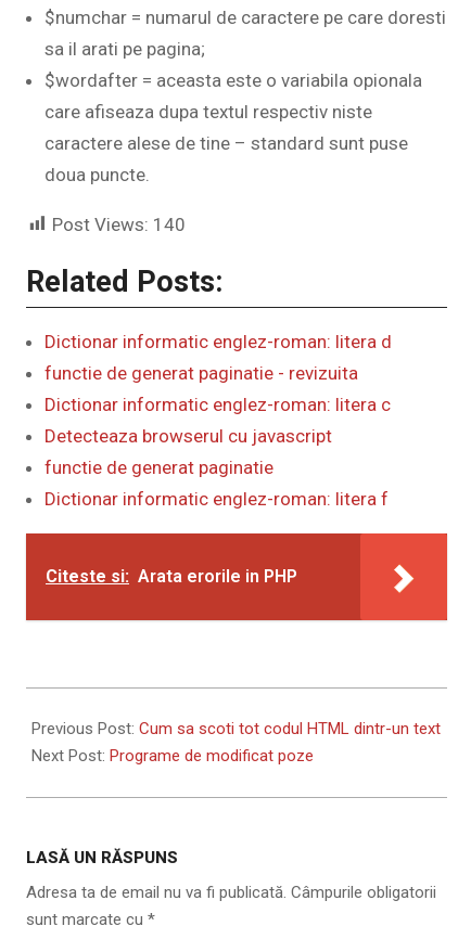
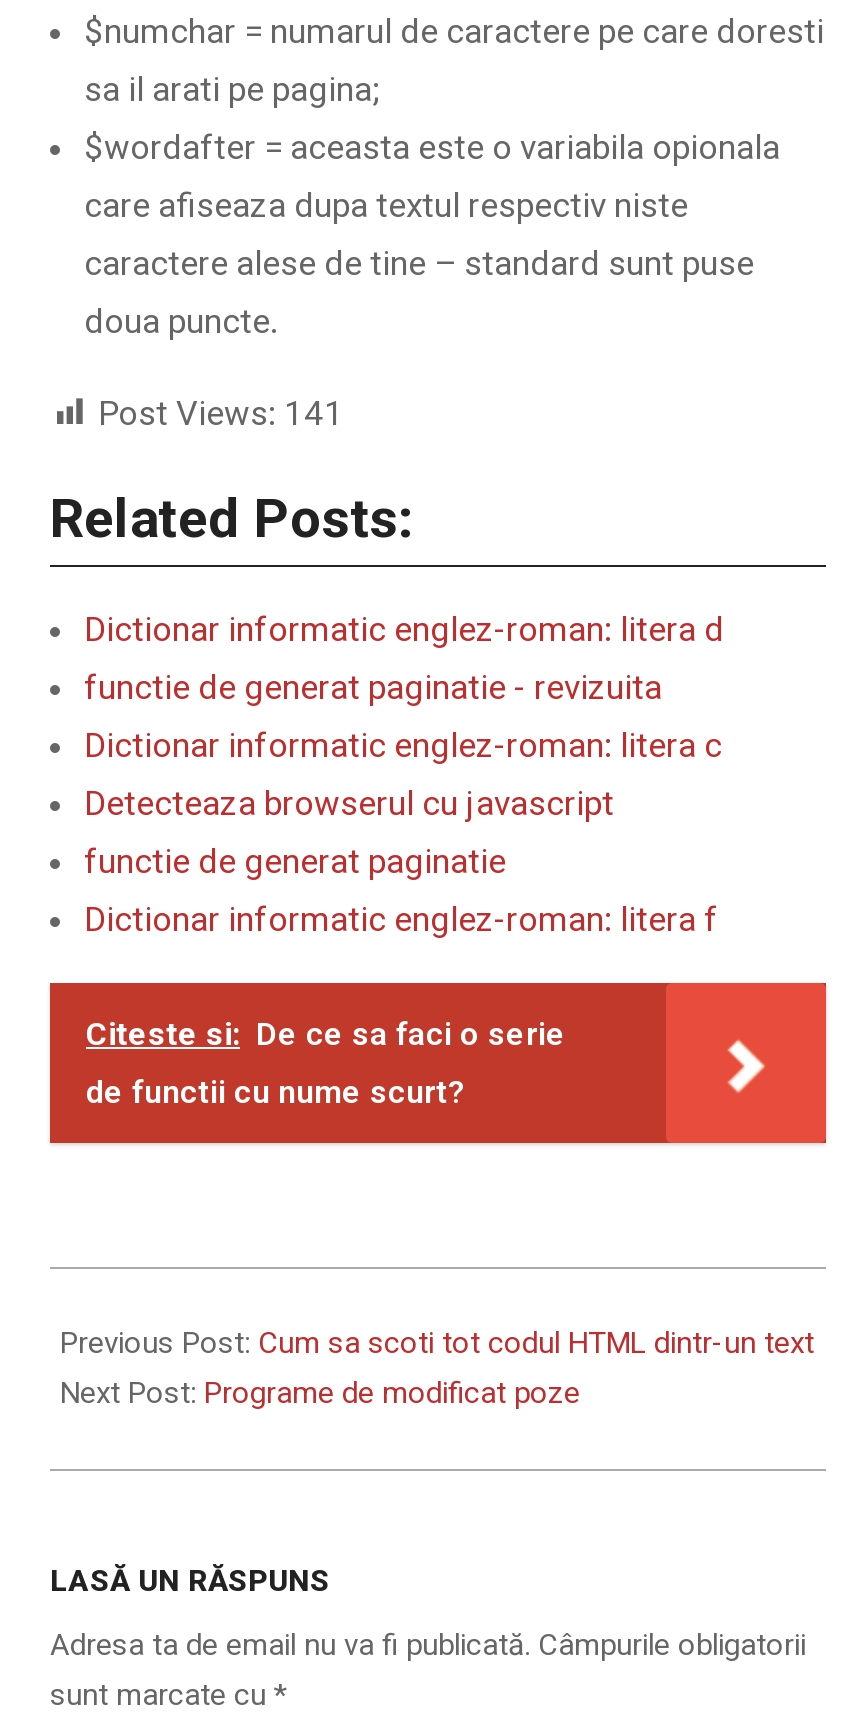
[52,213,186,235] Post Views: 140 -> [98,393,344,433] Post Views: 141
[46,566,297,586] Citeste si: Arata erorile in PHP -> [86,1015,566,1111] Citeste si: De ce sa faci o serie | de functii cu nume scurt?

